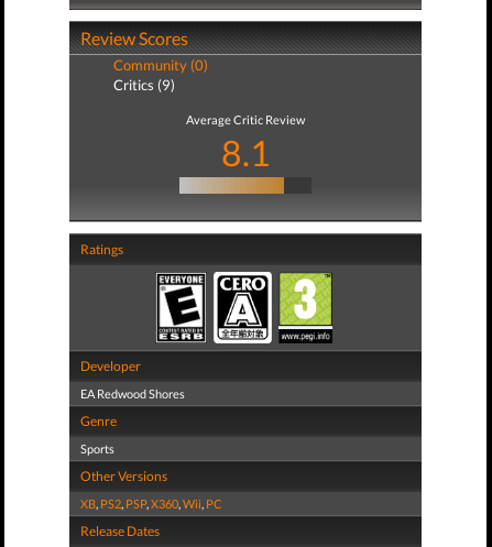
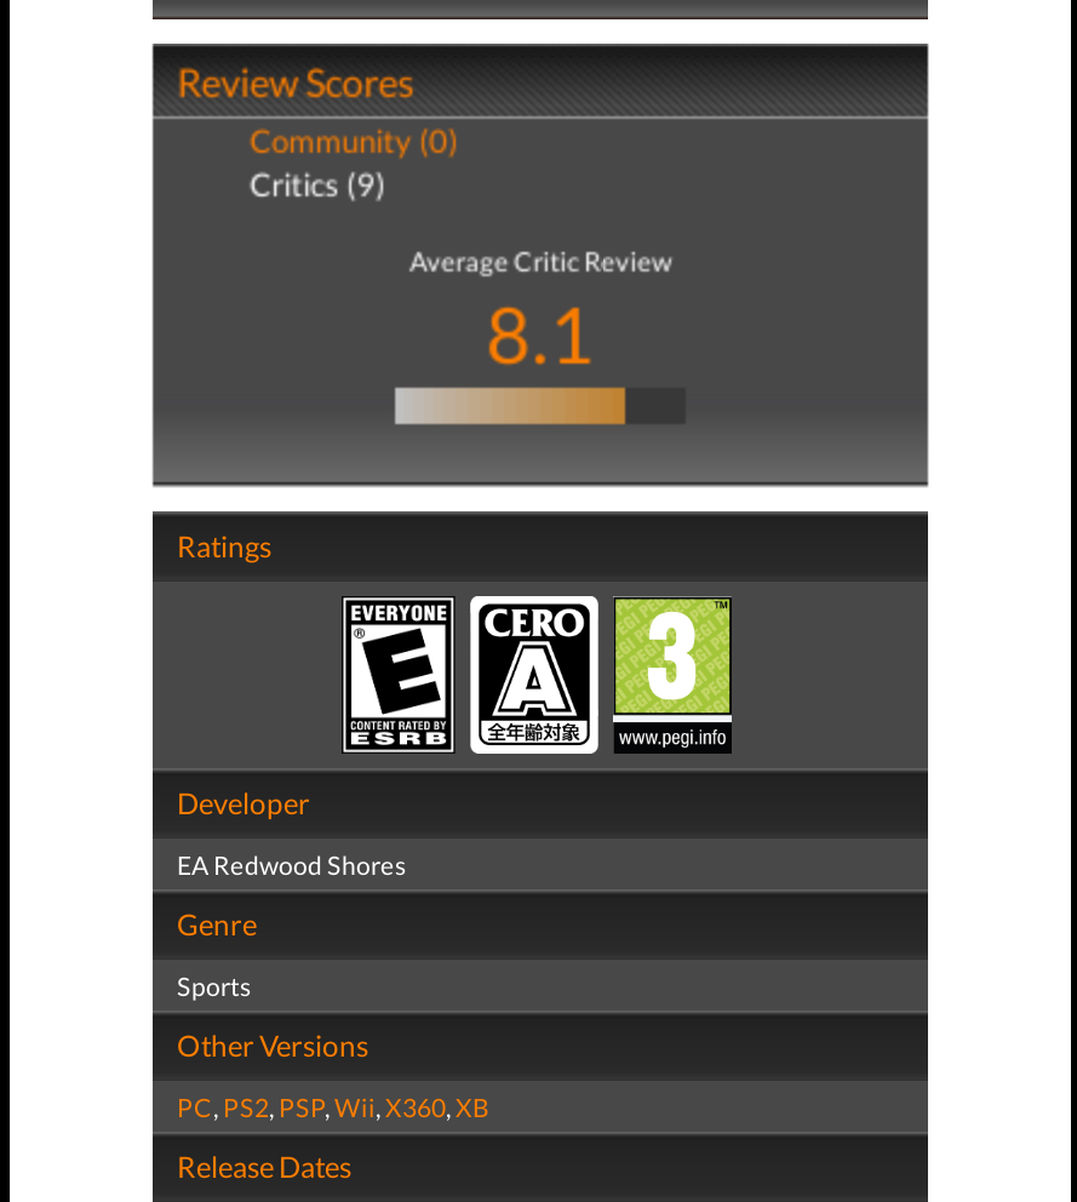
[80,496,222,511] XB, PS2, PSP, X360, Wii, PC -> [177,1091,489,1122] PC, PS2, PSP, Wii, X360, XB

